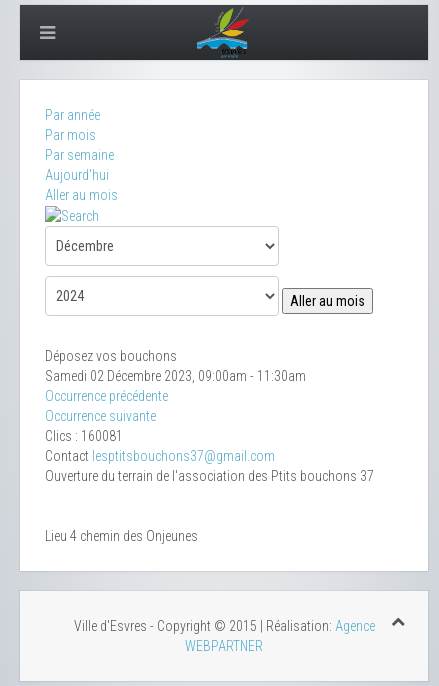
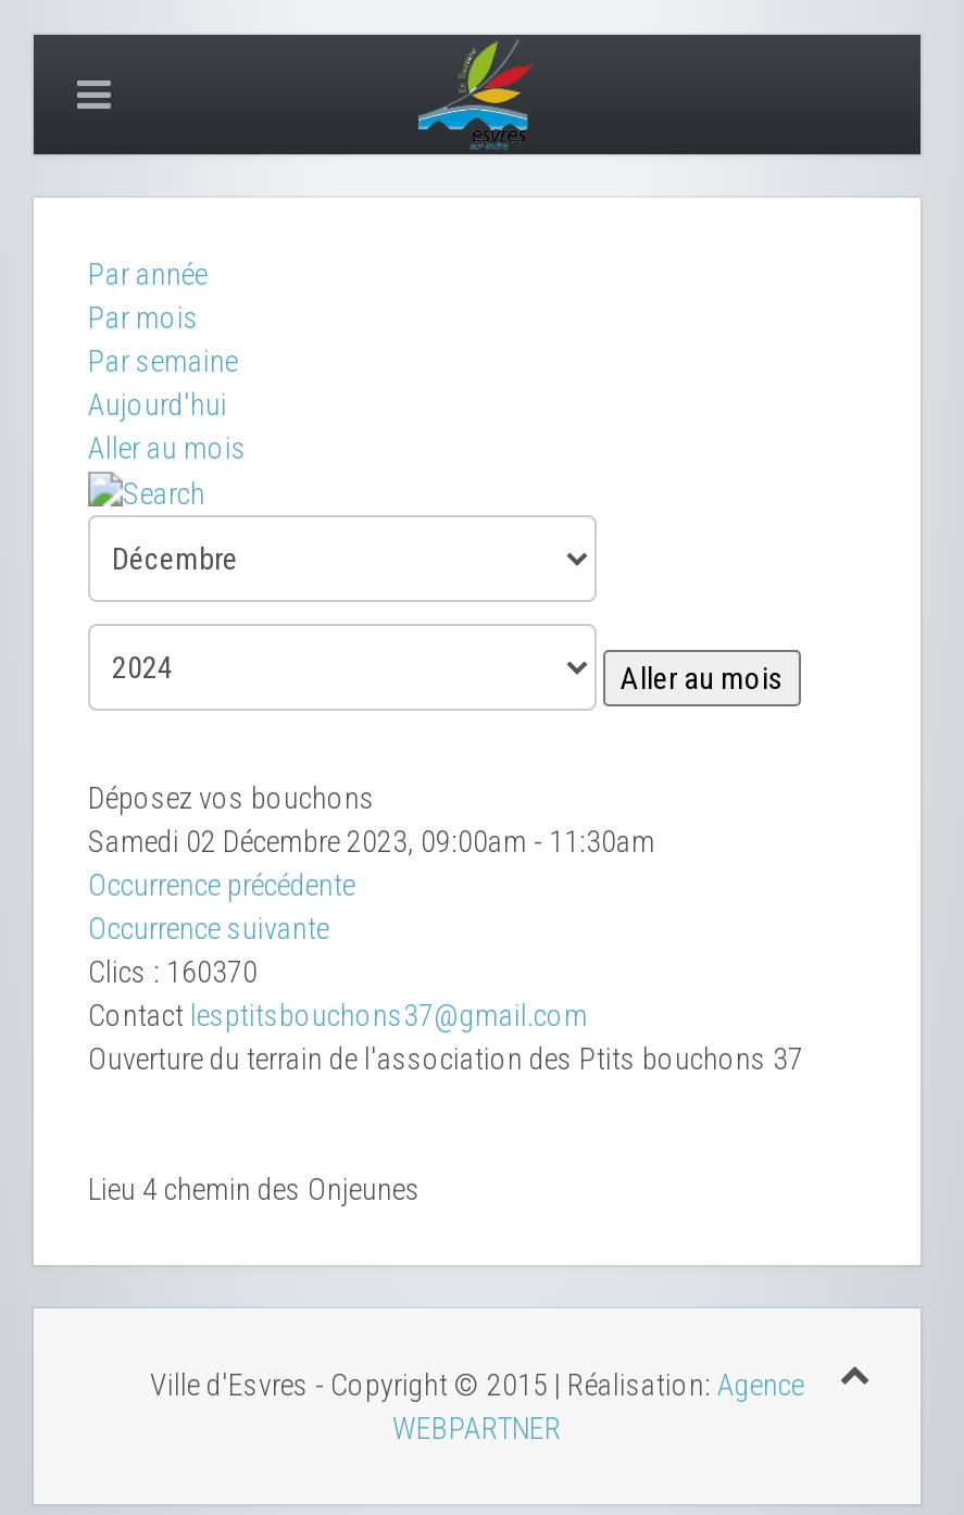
[45,428,123,444] Clics: 160081 -> [88,955,258,990] Clics: 160370

